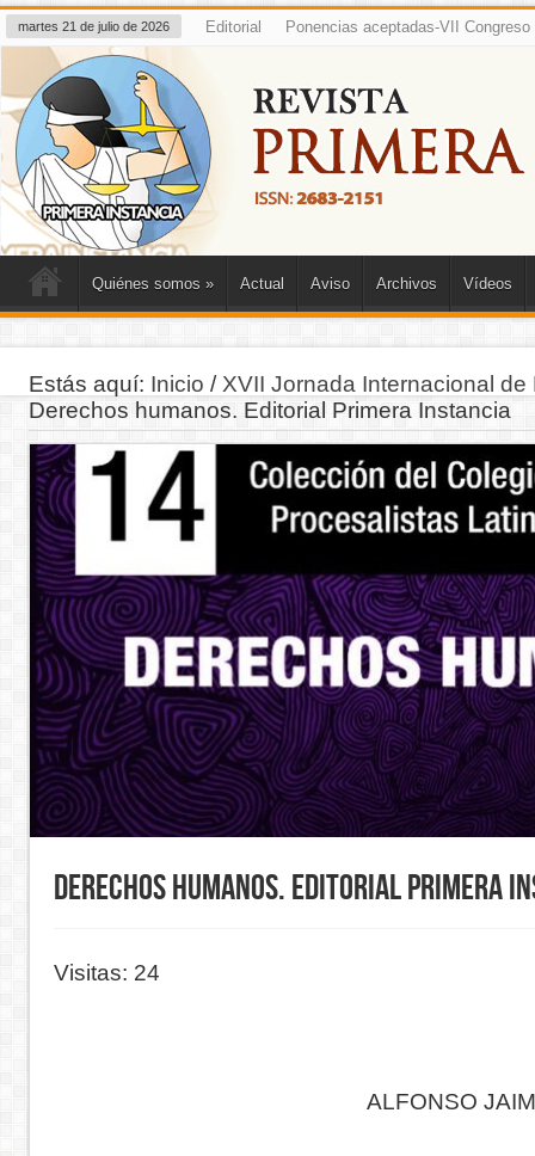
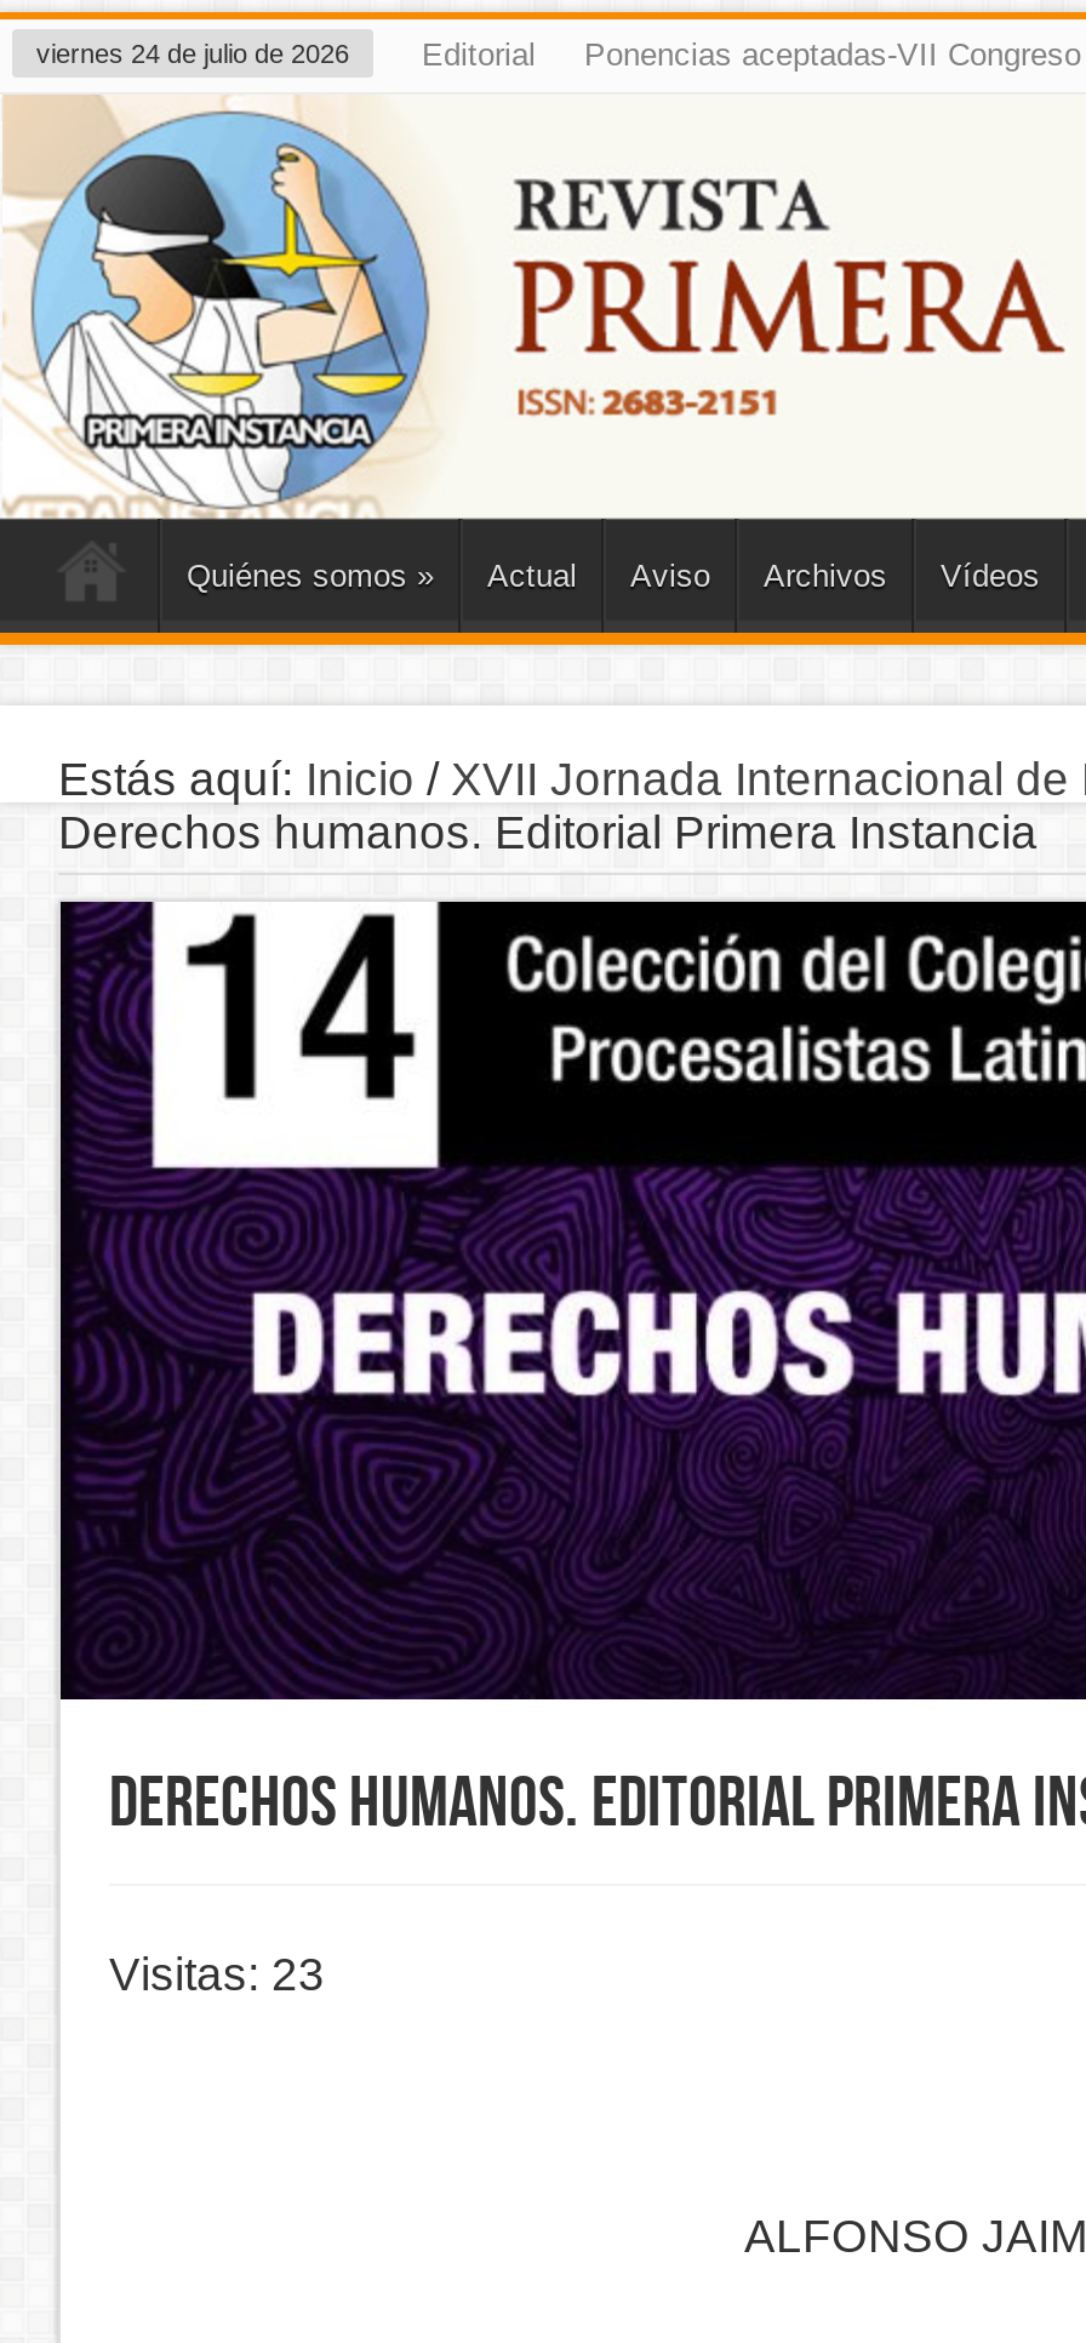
[18,19,170,33] martes 21 de julio de 2026 -> [36,39,349,68] viernes 24 de julio de 2026
[54,960,160,985] Visitas: 24 -> [109,1949,325,2000] Visitas: 23

